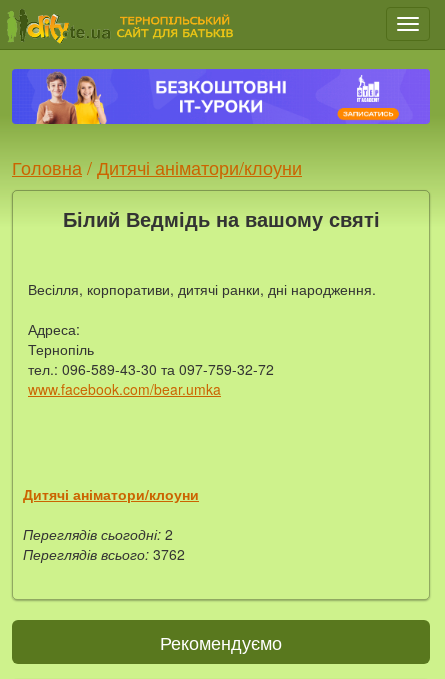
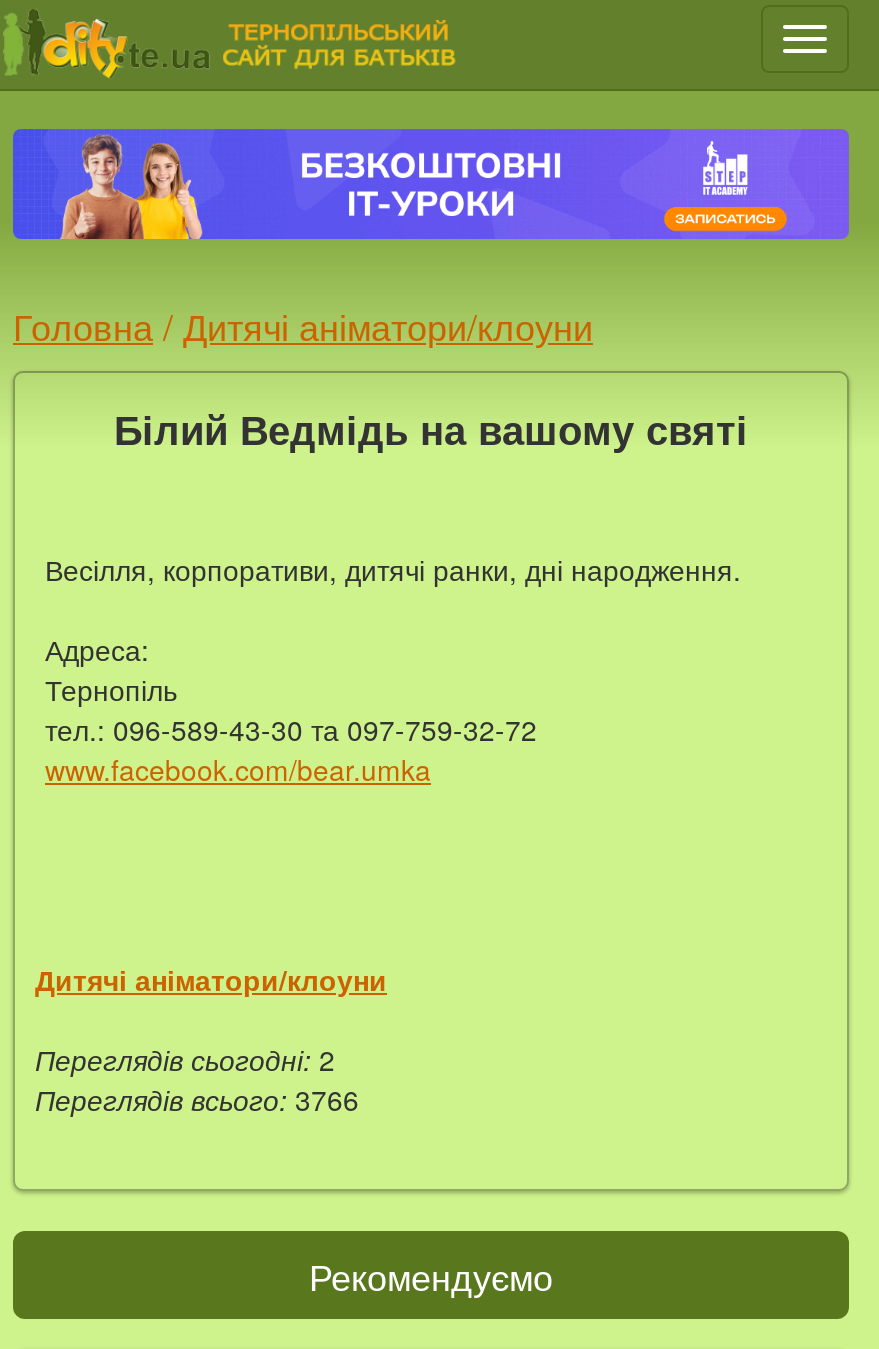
[23,544,185,564] Переглядів всього: 3762 -> [35,1078,359,1118] Переглядів всього: 3766

